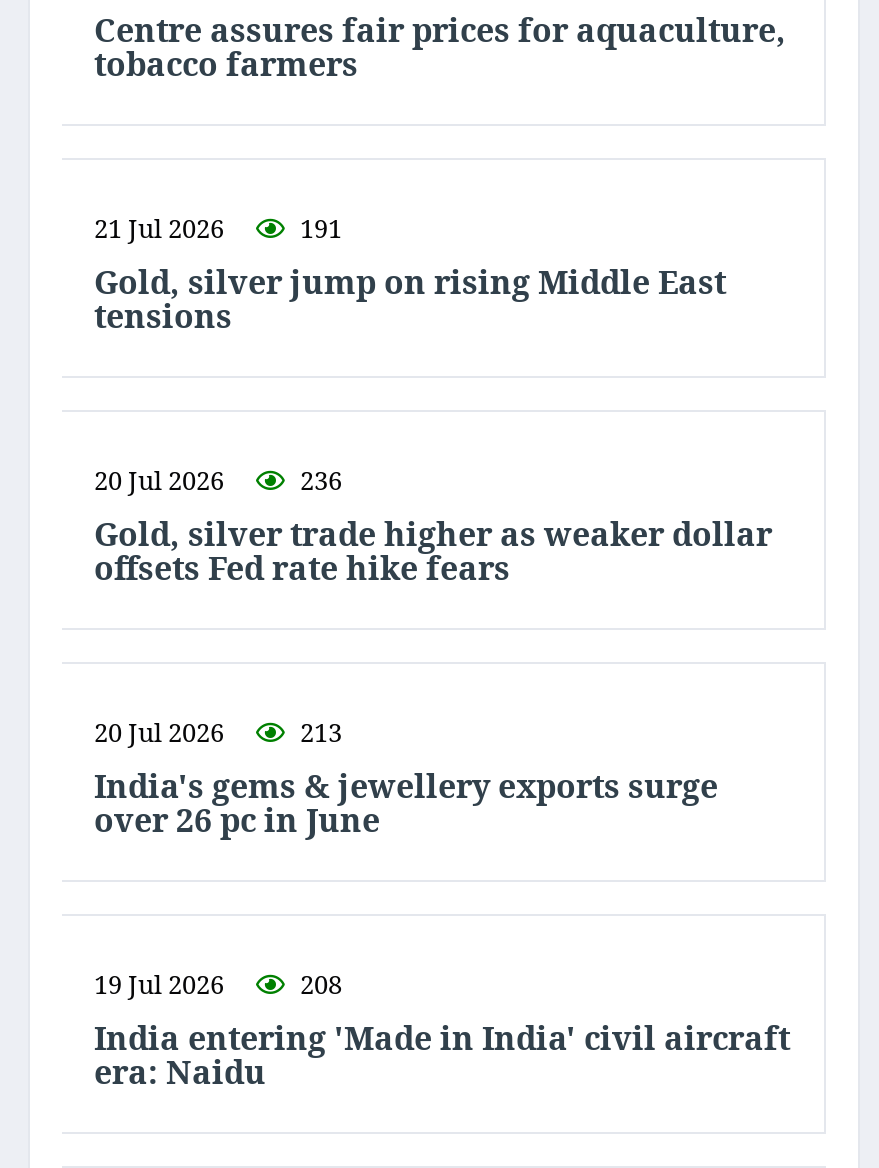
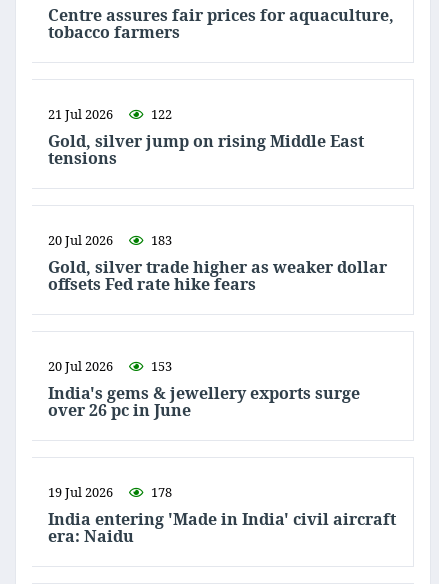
[300,211,342,247] 191 -> [151,105,172,123] 122
[300,463,342,499] 236 -> [151,231,172,249] 183
[300,715,342,751] 213 -> [151,357,172,375] 153
[300,967,342,1003] 208 -> [151,483,172,501] 178

